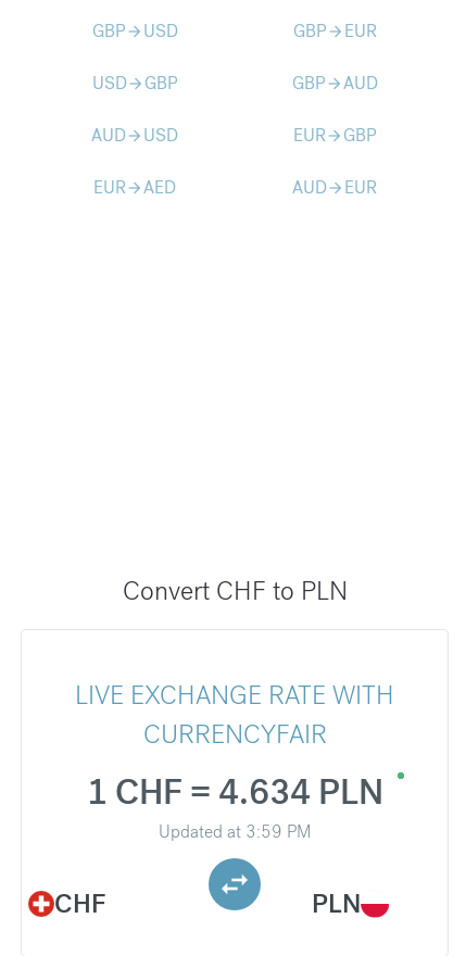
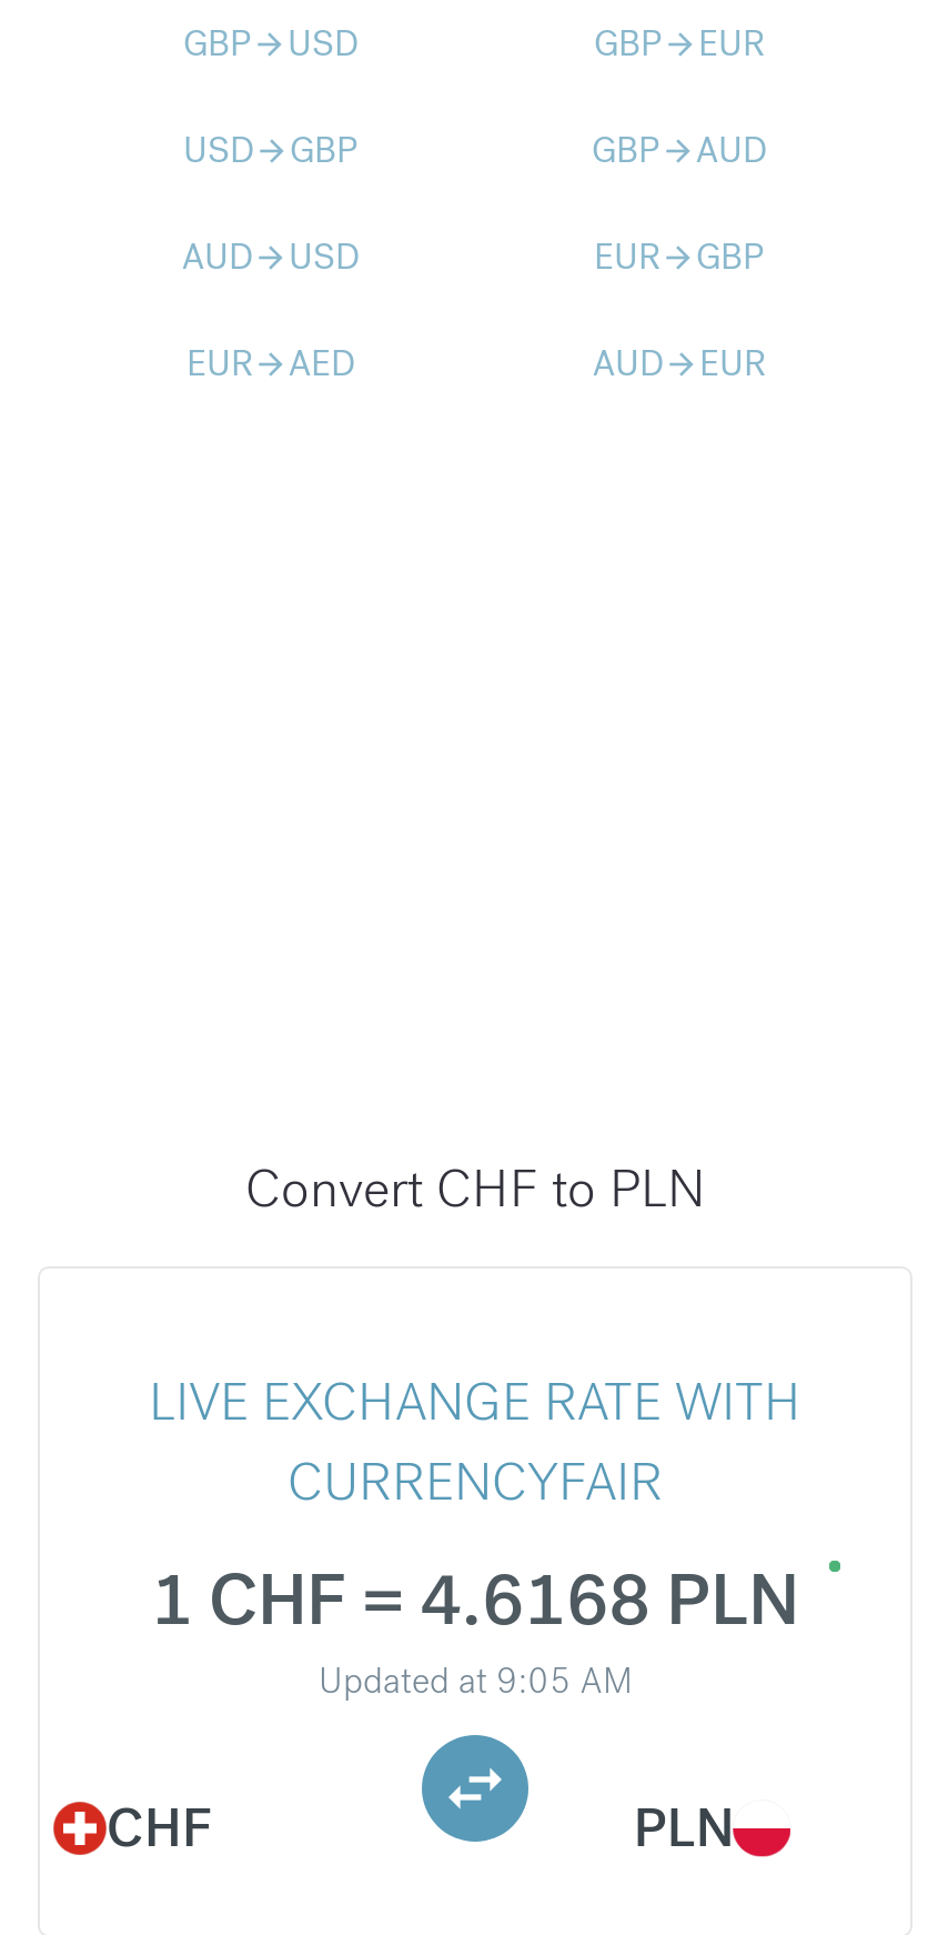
[86,770,383,815] 1 CHF = 4.634 PLN -> [151,1556,799,1647] 1 CHF = 4.6168 PLN
[159,820,311,843] Updated at 3:59 PM -> [319,1658,632,1704] Updated at 9:05 AM

